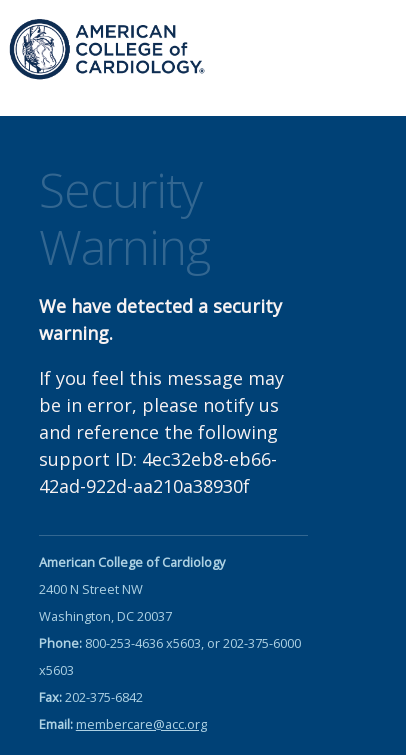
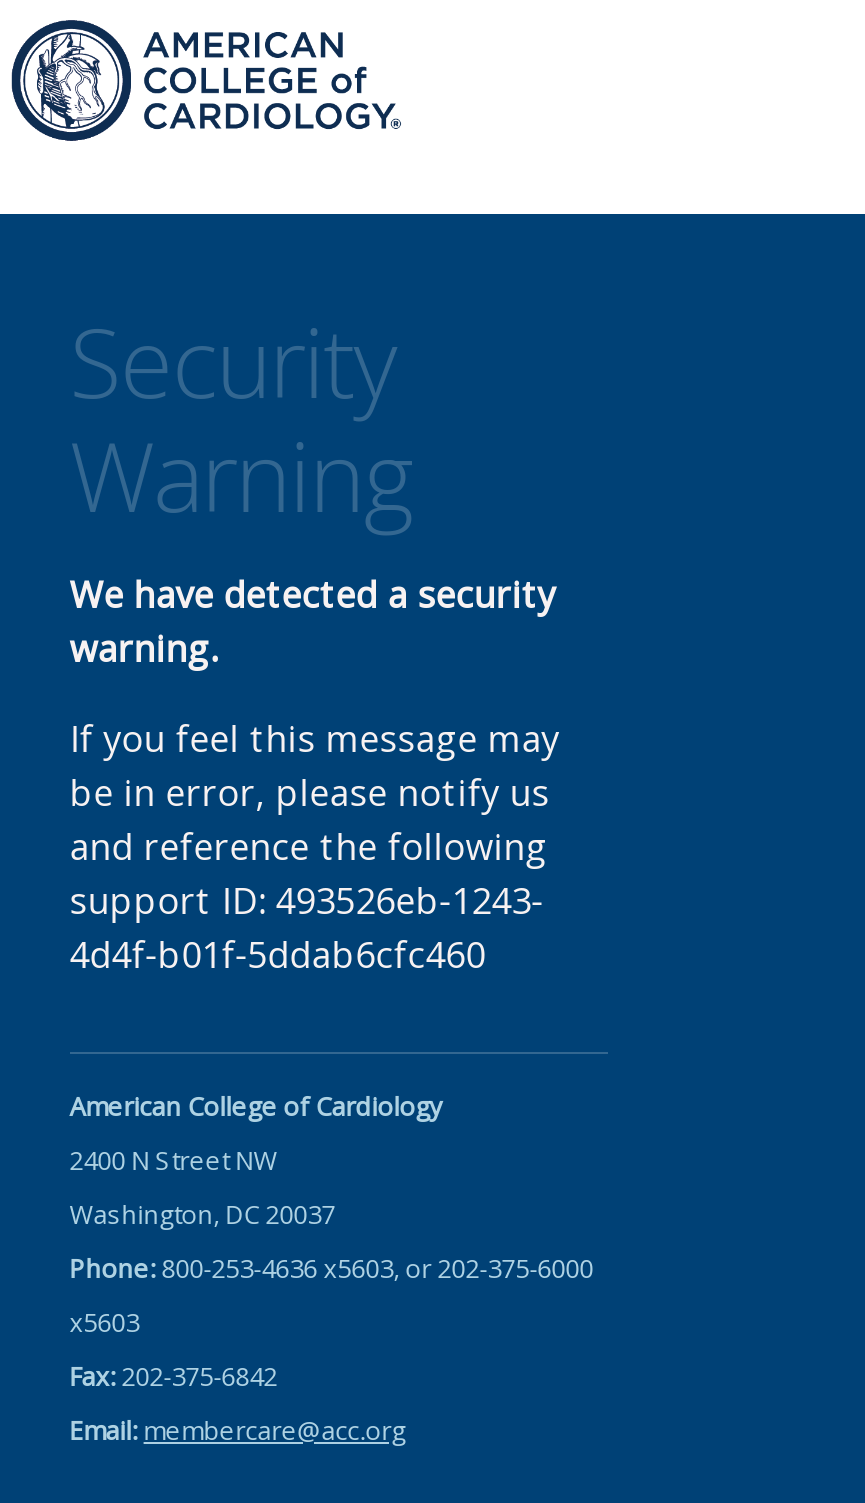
[39,447,277,498] support ID: 4ec32eb8-eb66- | 42ad-922d-aa210a38930f -> [70,876,544,978] support ID: 493526eb-1243- | 4d4f-b01f-5ddab6cfc460

